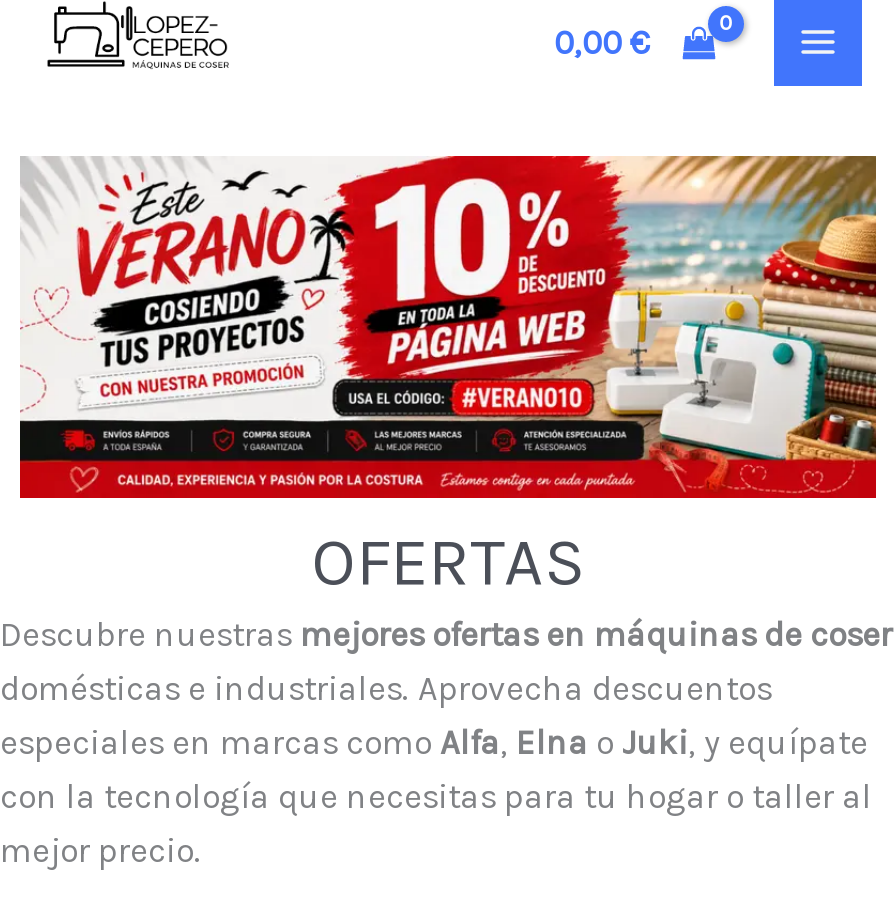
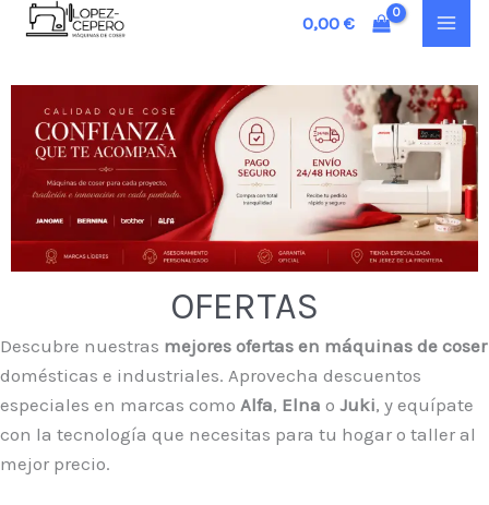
[18,154,878,498] [image] -> [10,84,479,272] [image]

